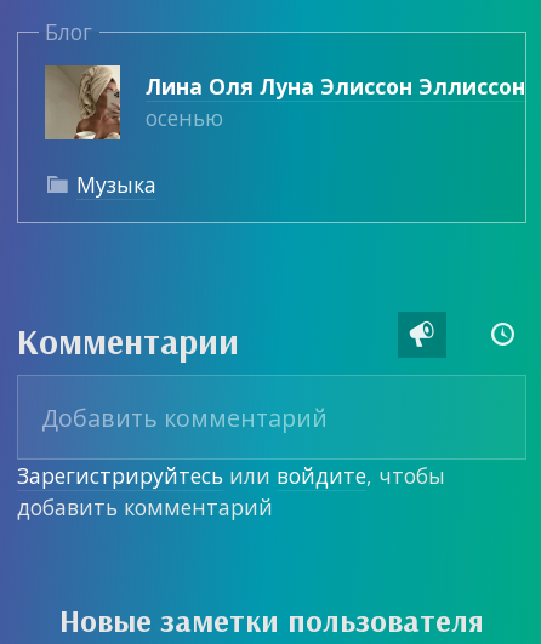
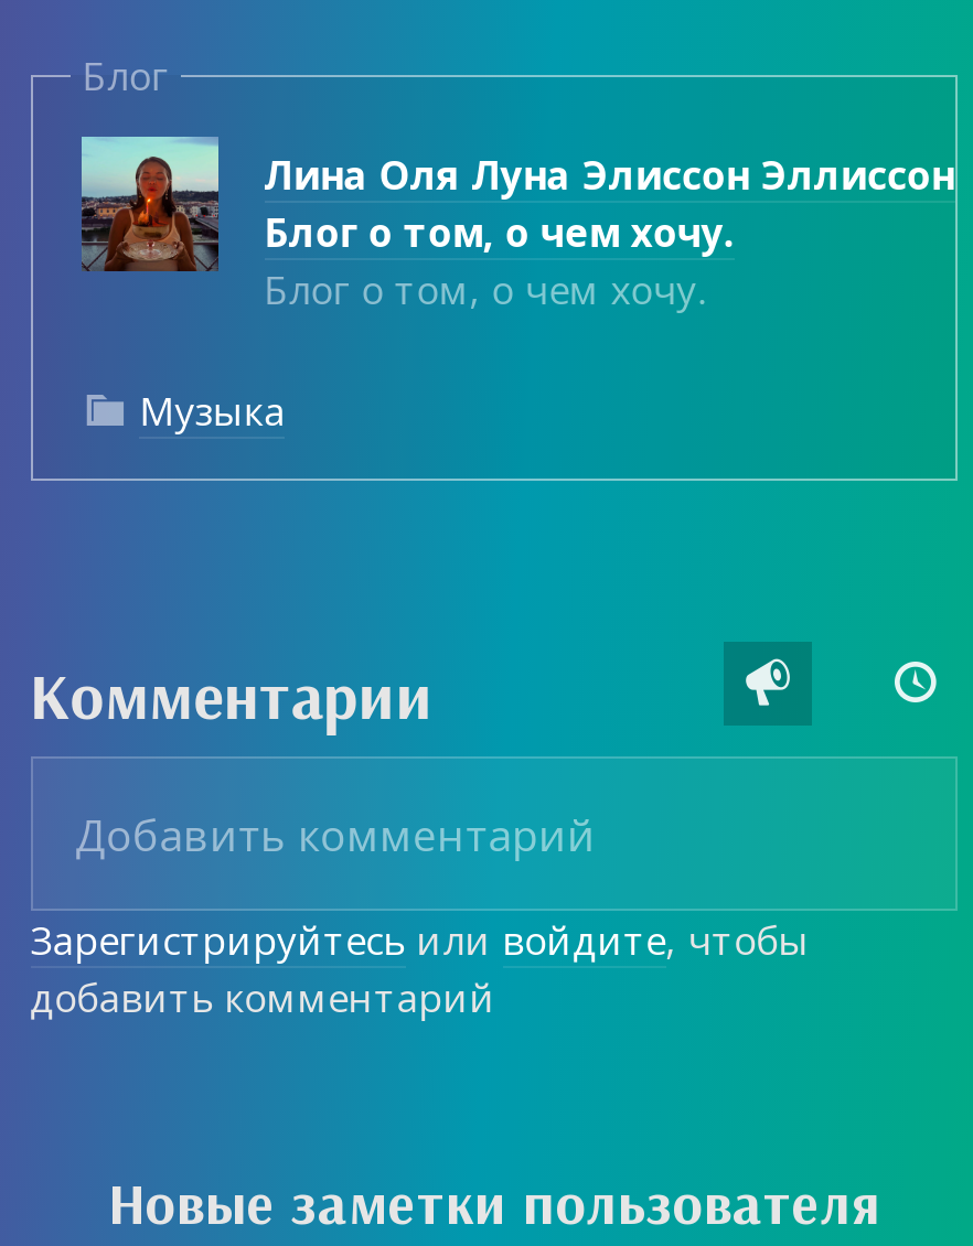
[44,64,223,141] [image] | осенью -> [79,135,734,314] [image] | Блог о том, о чем хочу. | Блог о том, о чем хочу.

